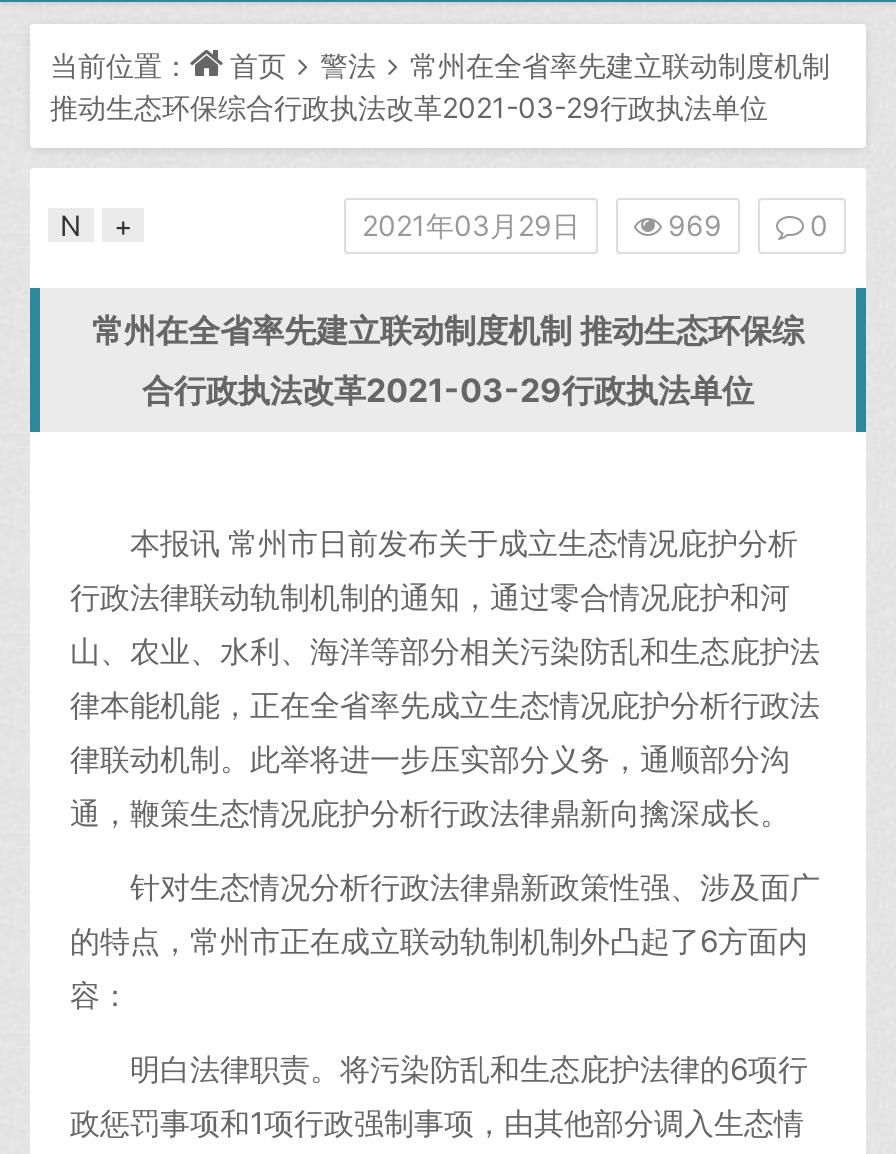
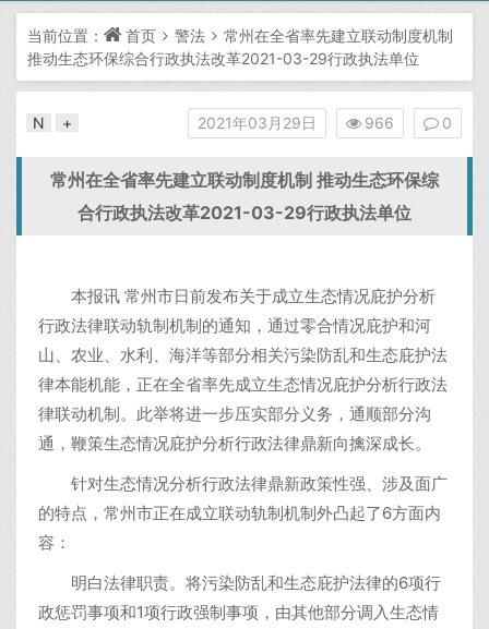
[668,208,722,242] 969 -> [365,113,394,132] 966

